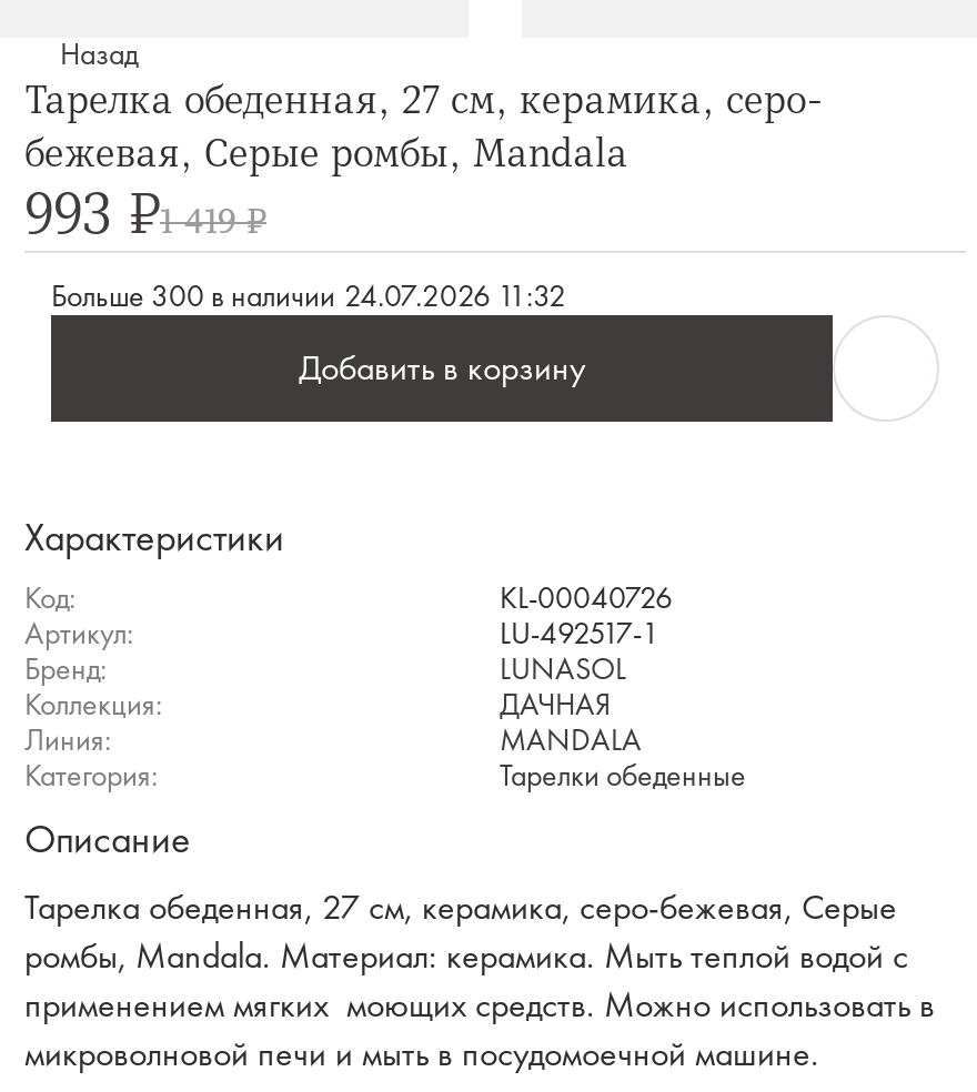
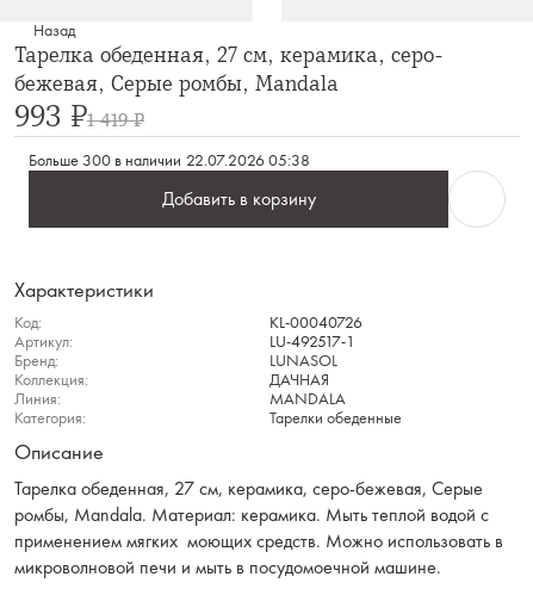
[51,278,566,316] Больше 300 в наличии 24.07.2026 11:32 -> [29,150,310,171] Больше 300 в наличии 22.07.2026 05:38

